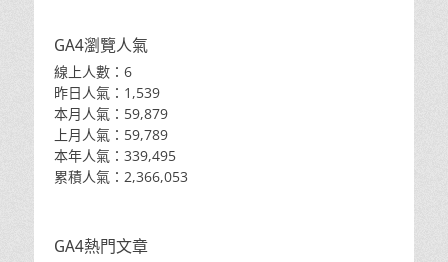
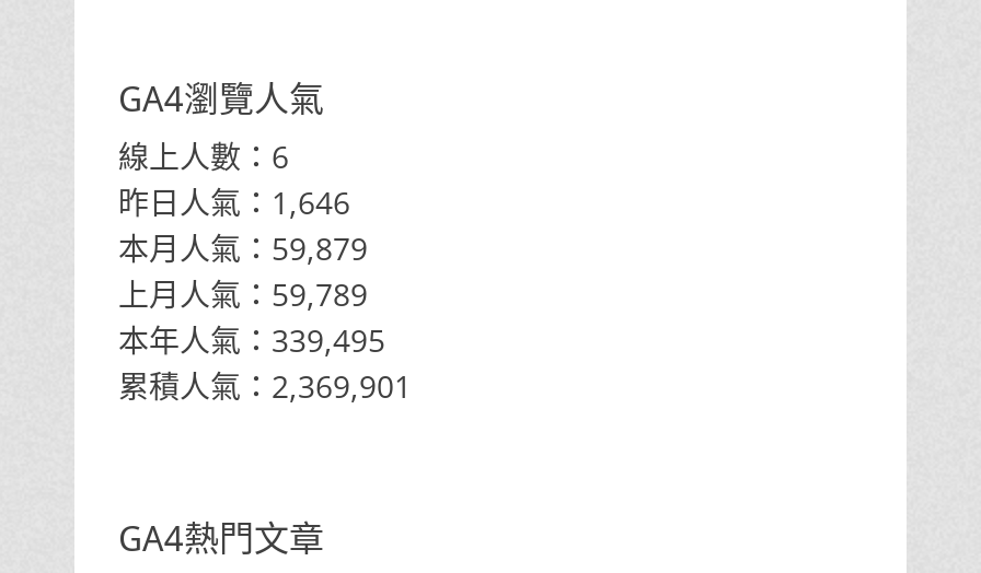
[54,83,160,102] 昨日人氣：1,539 -> [118,182,350,223] 昨日人氣：1,646
[54,167,188,186] 累積人氣：2,366,053 -> [118,365,412,407] 累積人氣：2,369,901

